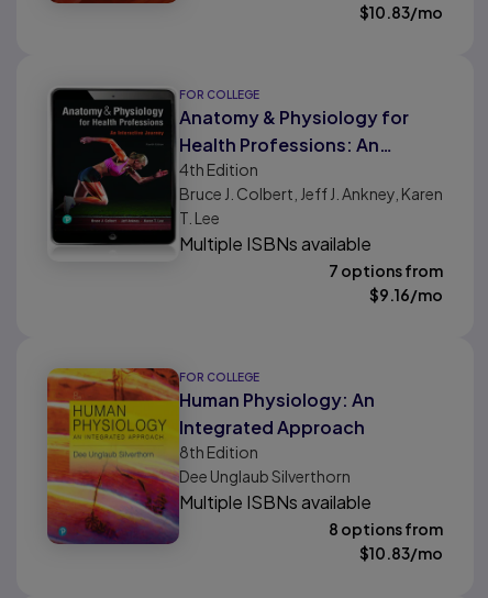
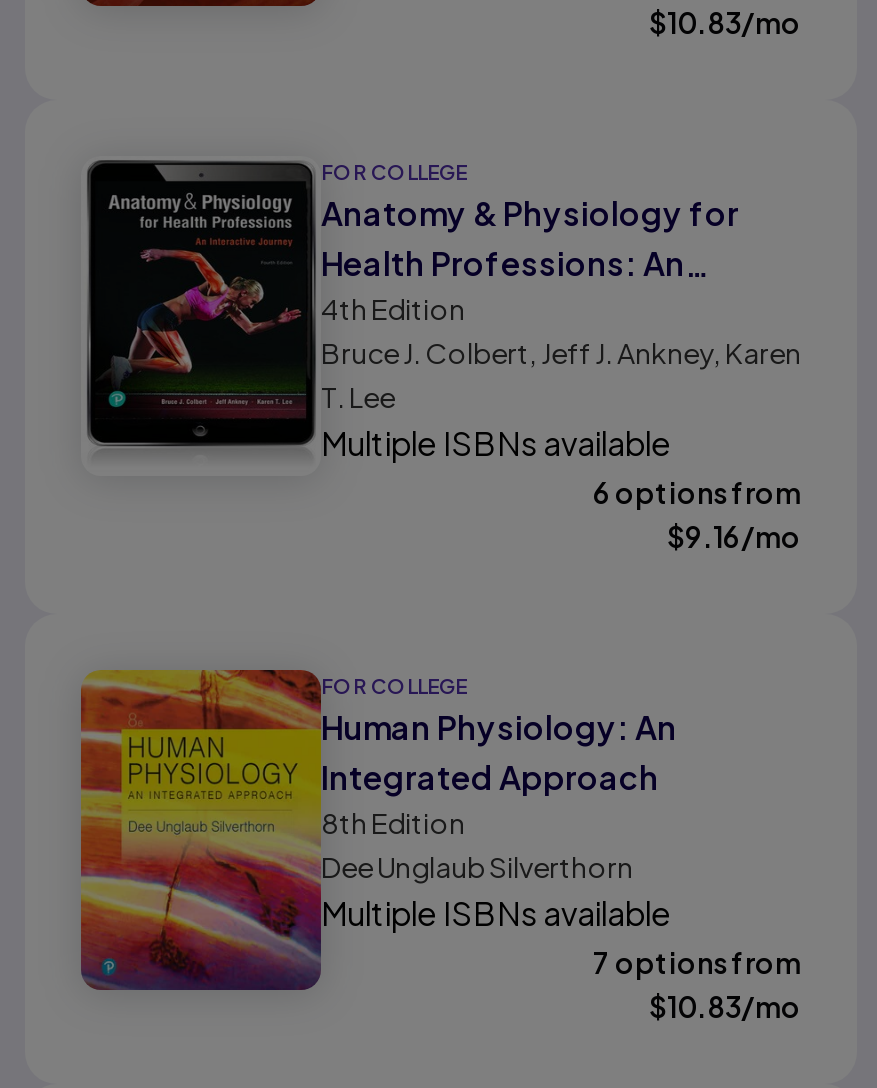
[329,261,443,281] 7 options from -> [593,475,801,511] 6 options from
[329,519,443,539] 8 options from -> [593,945,801,981] 7 options from

